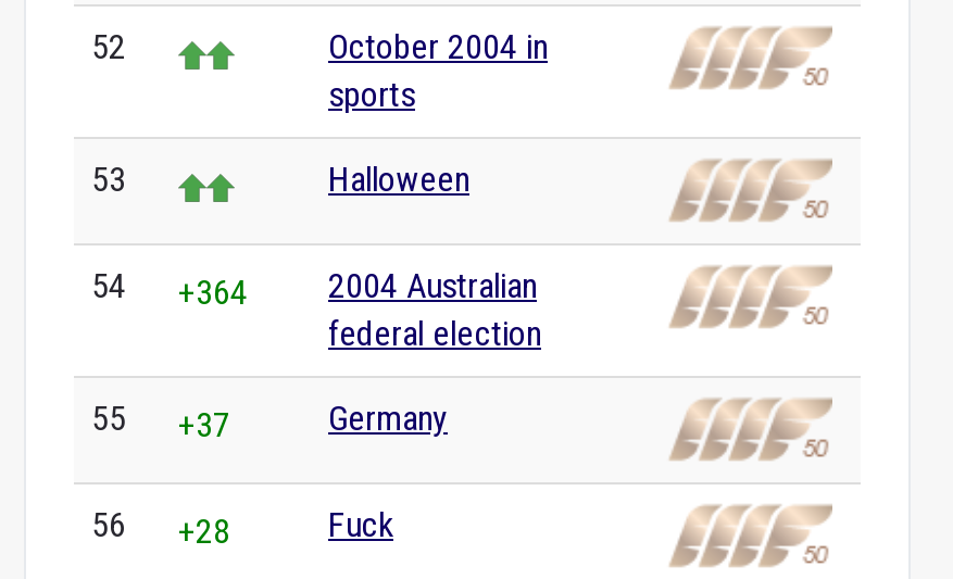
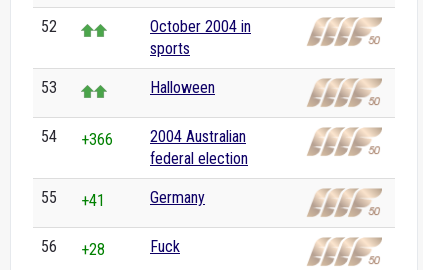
[91,265,537,313] 54 +364 2004 Australian -> [41,127,246,149] 54 +366 2004 Australian
[91,398,230,445] 55 +37 -> [41,188,105,210] 55 +41

